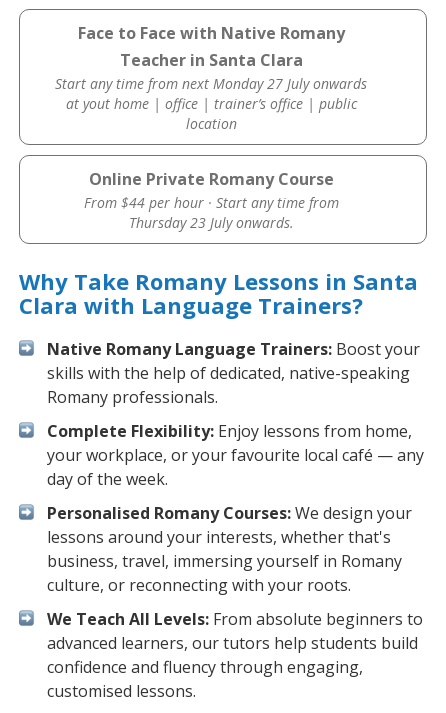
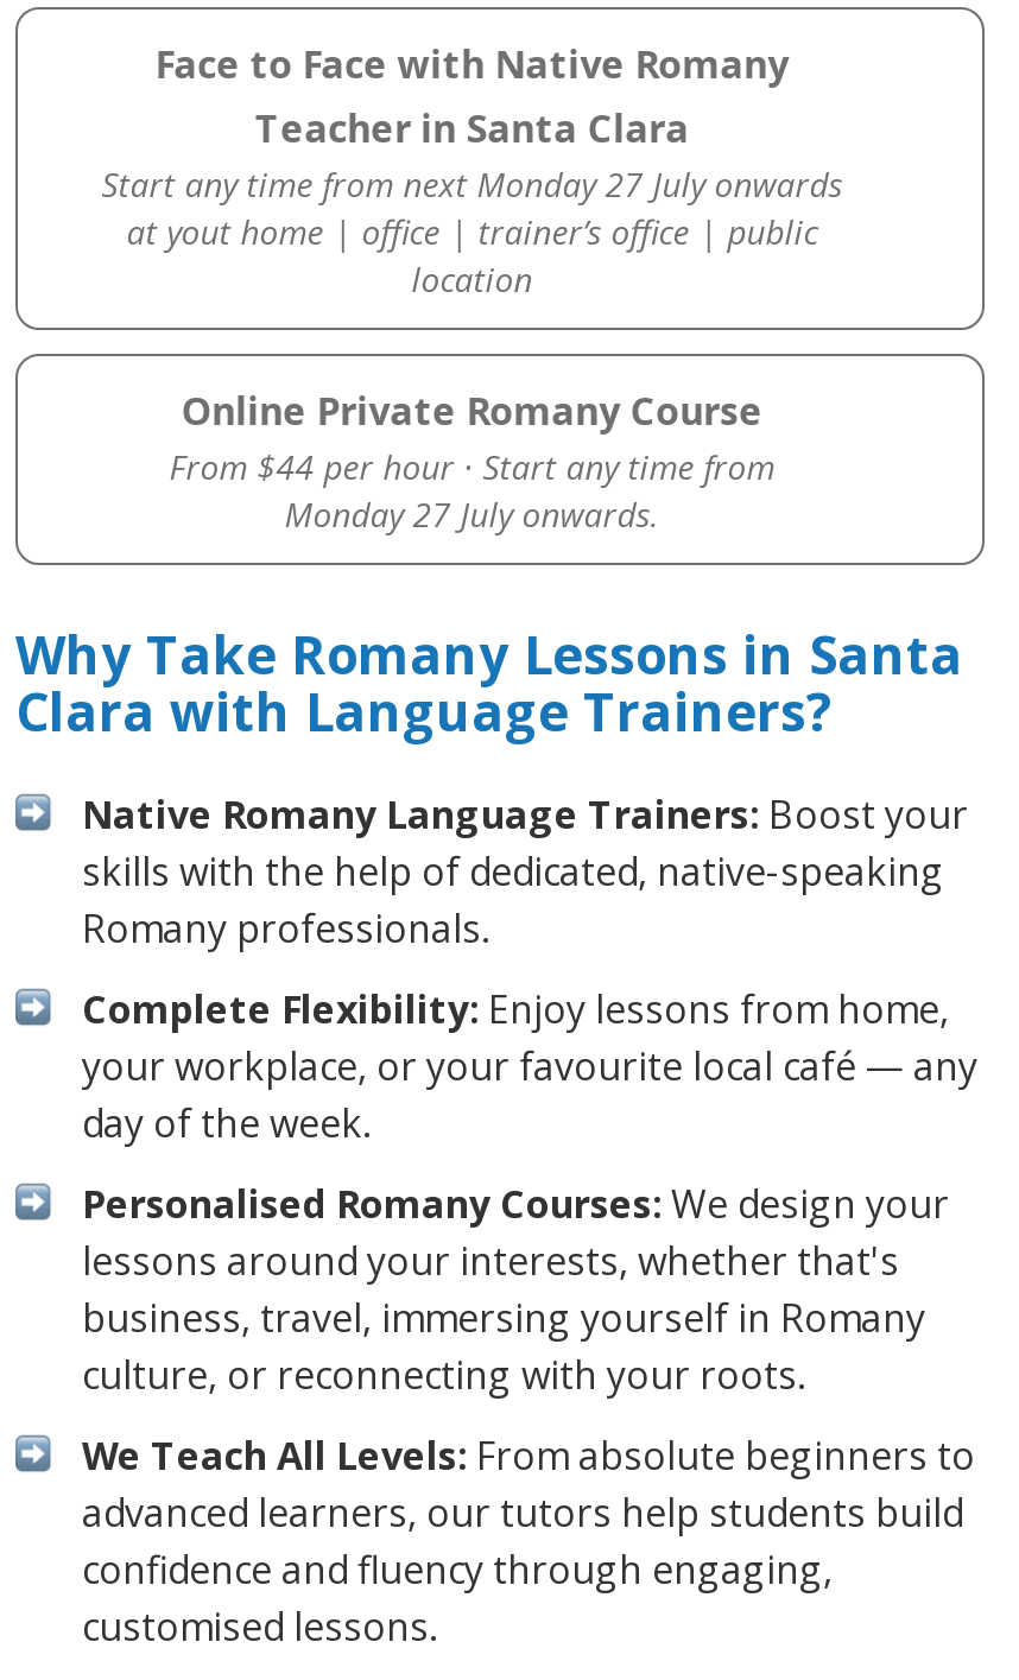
[129,213,294,232] Thursday 23 July onwards. -> [284,492,660,537] Monday 27 July onwards.

